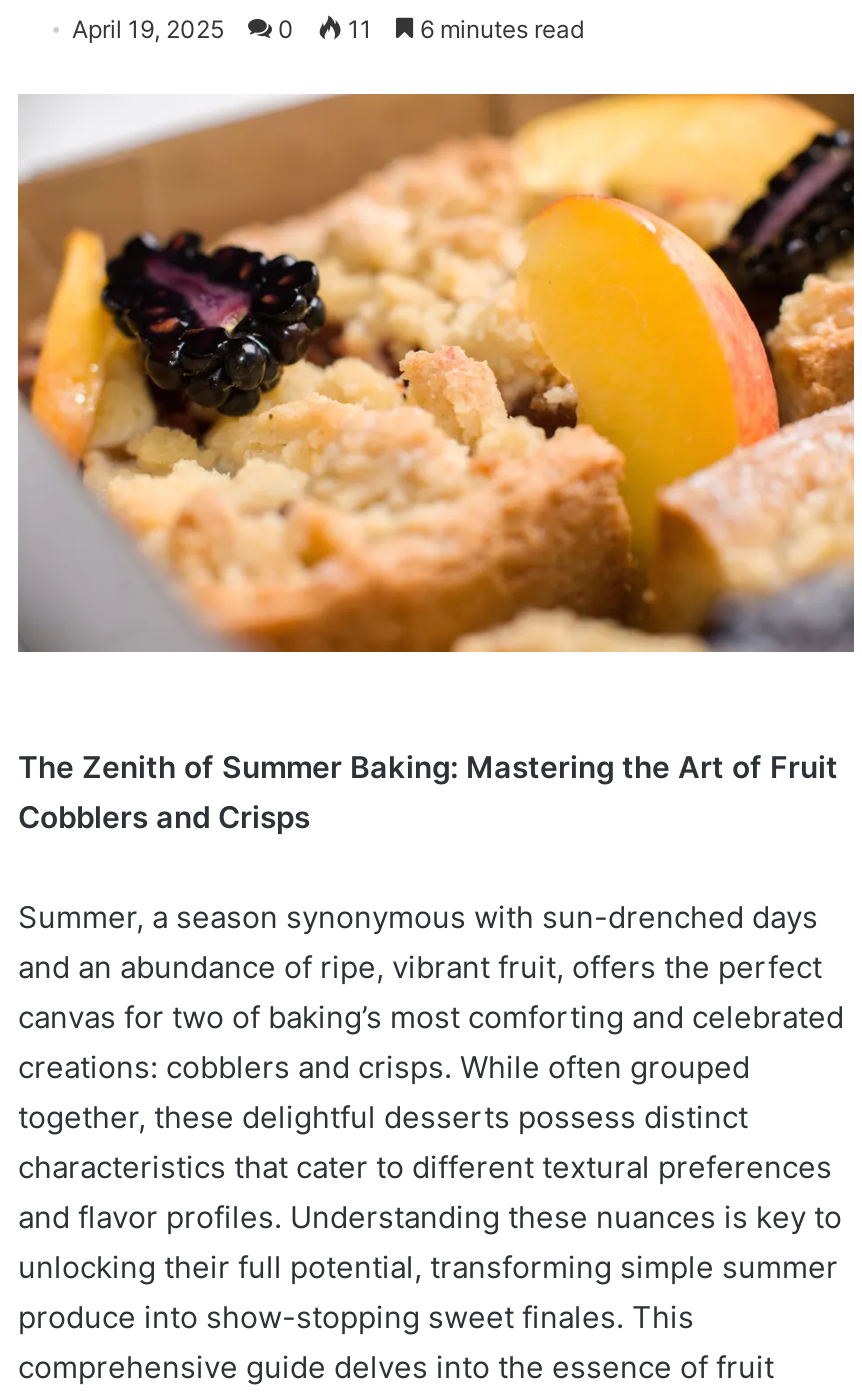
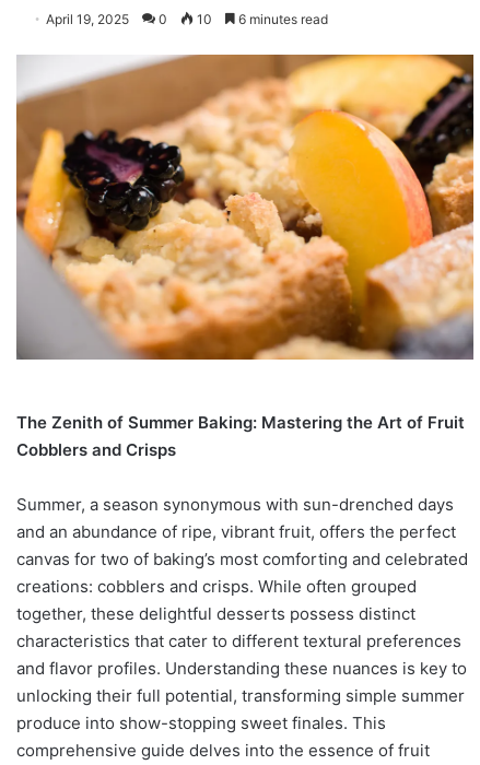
[72,14,584,44] April 19, 2025 0 11 6 minutes read -> [46,11,328,27] April 19, 2025 0 10 6 minutes read

